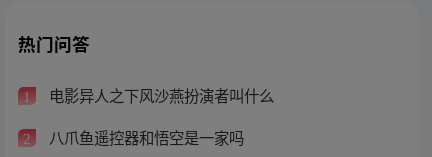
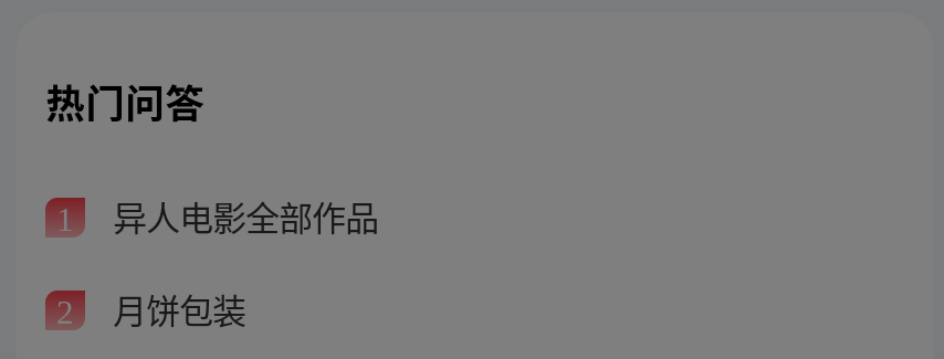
[45,84,274,106] 电影异人之下风沙燕扮演者叫什么 -> [104,192,378,241] 异人电影全部作品
[45,126,244,148] 八爪鱼遥控器和悟空是一家吗 -> [104,284,246,333] 月饼包装

